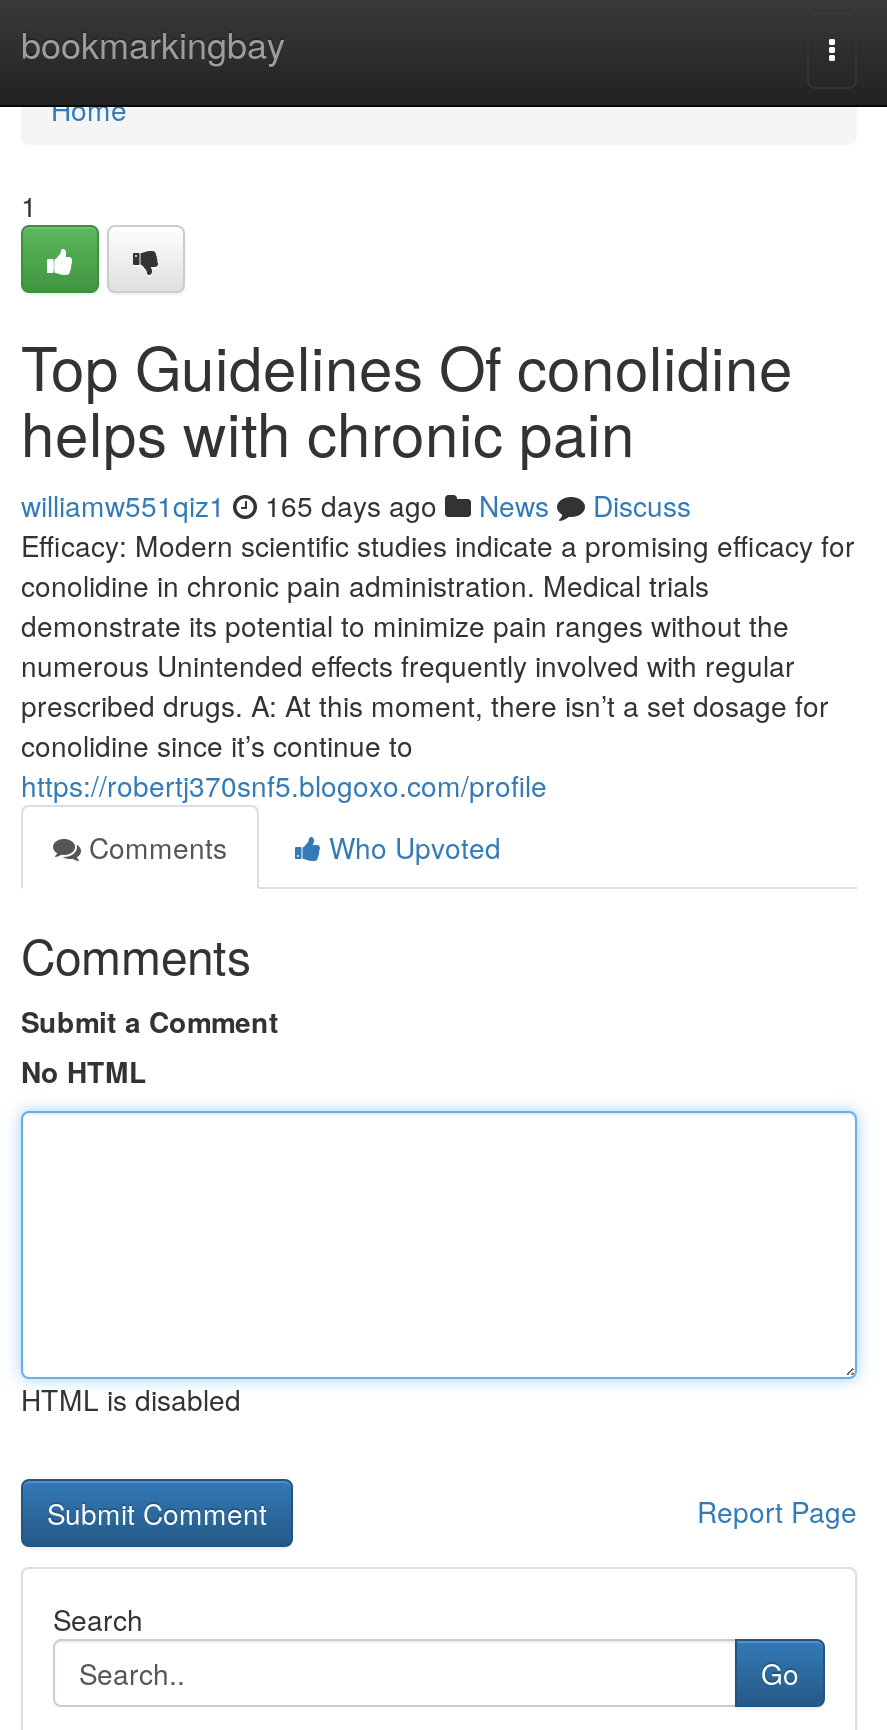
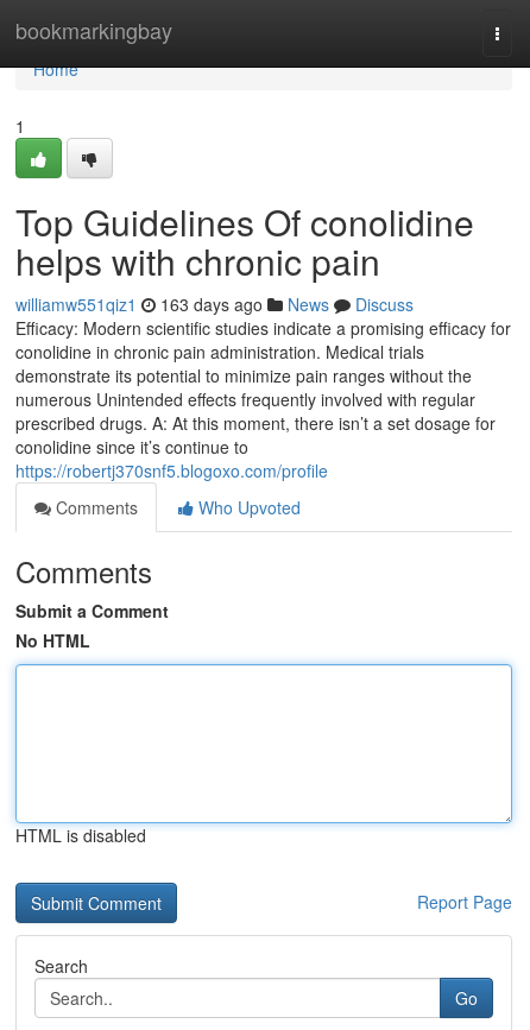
[21,485,691,525] williamw551qiz1 165 days ago News Discuss -> [15,292,414,316] williamw551qiz1 163 days ago News Discuss

